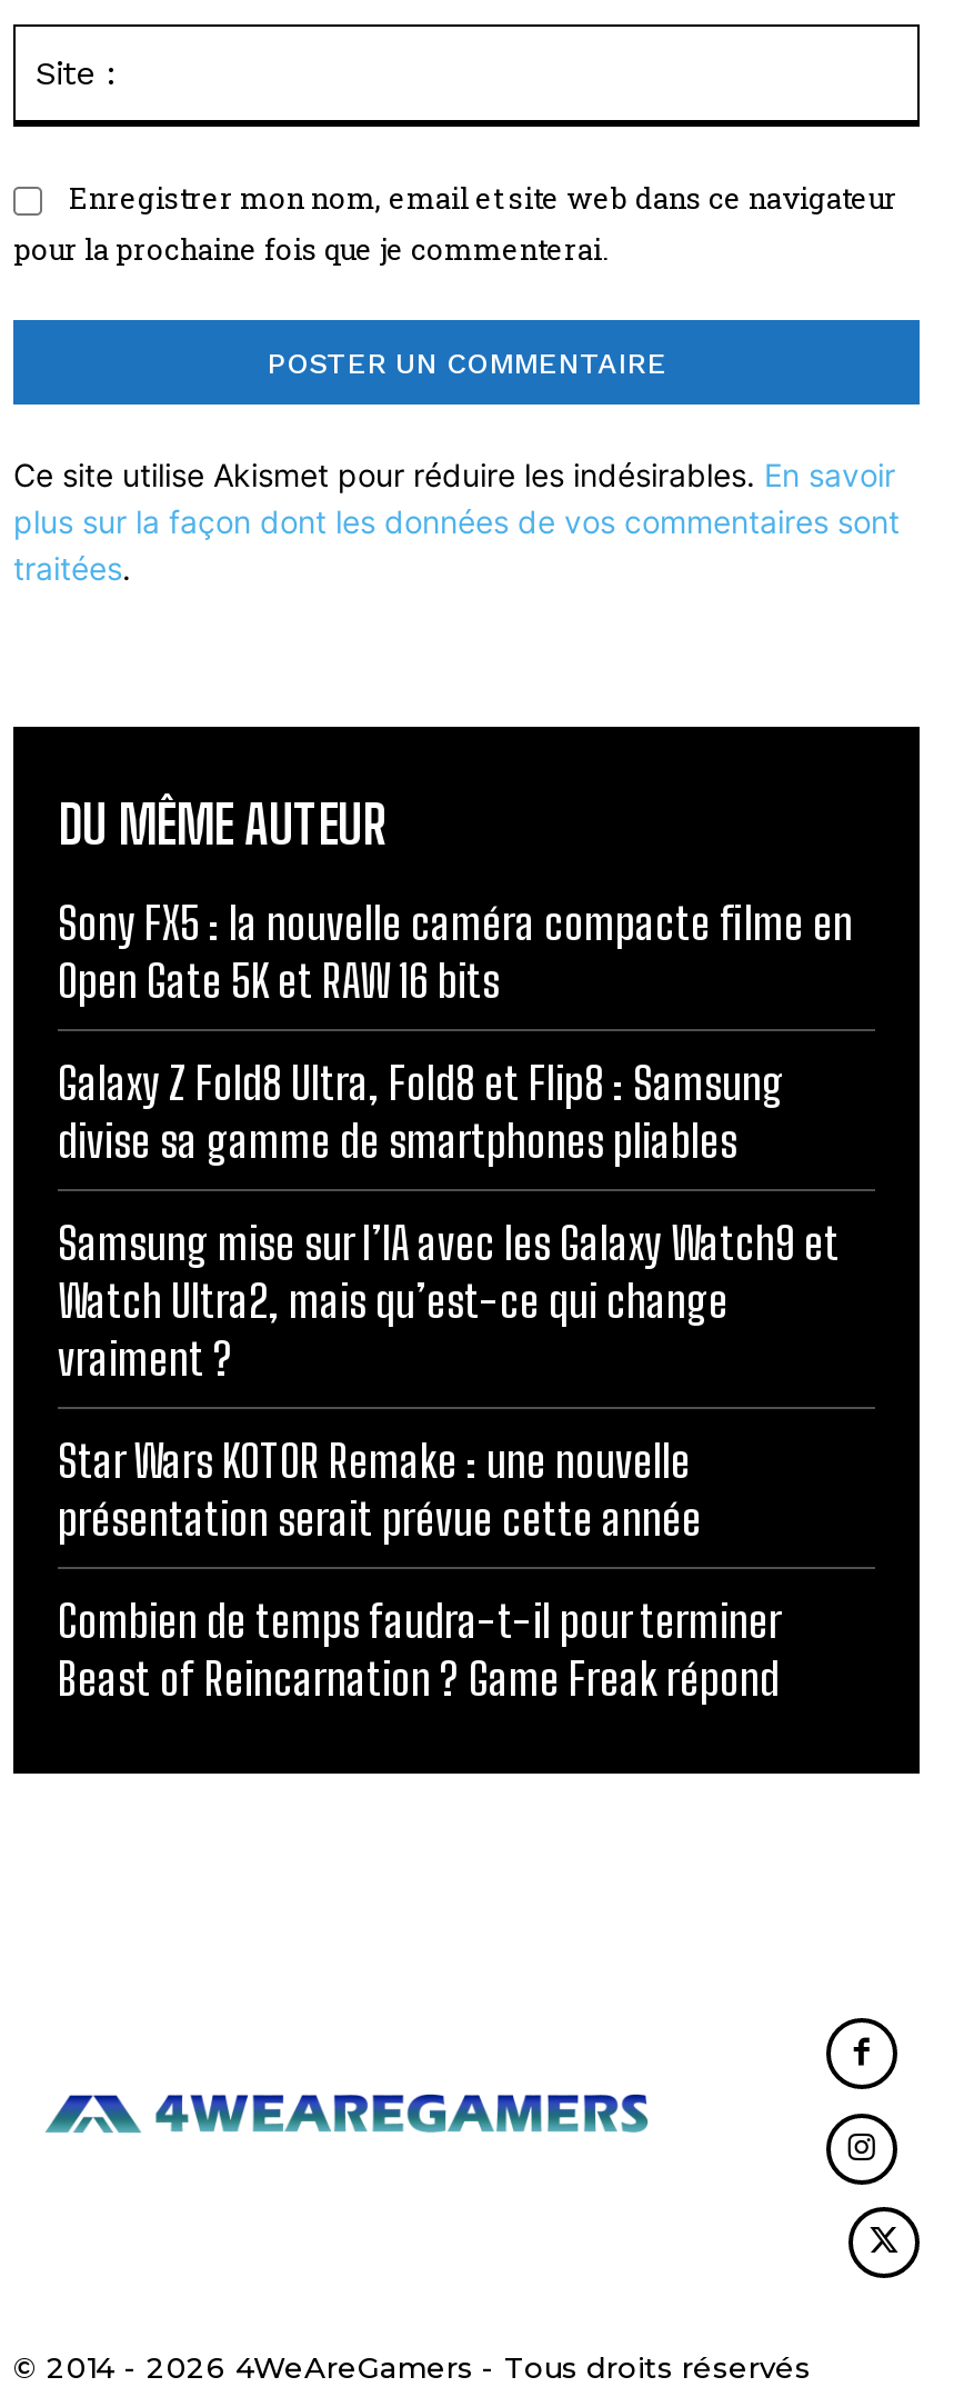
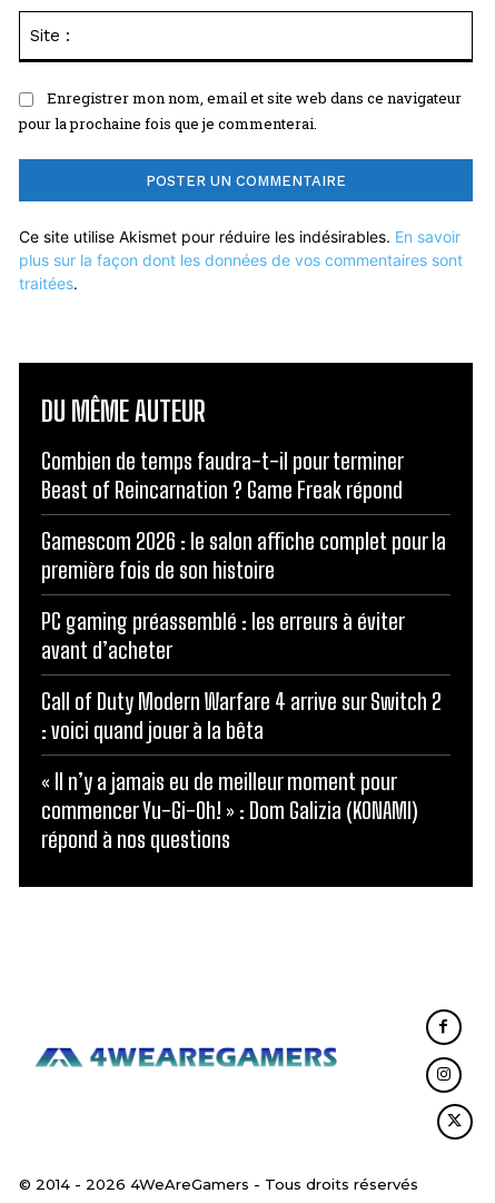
[58,897,853,1546] Sony FX5 : la nouvelle caméra compacte filme en | Open Gate 5K et RAW 16 bits | Galaxy Z Fold8 Ultra, Fold8 et Flip8 : Samsung | divise sa gamme de smartphones pliables | Samsung mise sur l’IA avec les Galaxy Watch9 et | Watch Ultra2, mais qu’est-ce qui change | vraiment ? | Star Wars KOTOR Remake : une nouvelle | présentation serait prévue cette année -> none
moved [58,1594,782,1706] -> [41,448,404,503]: Combien de temps faudra-t-il pour terminer | Beast of Reincarnation ? Game Freak répond
none -> [41,528,446,853] Gamescom 2026 : le salon affiche complet pour la | première fois de son histoire | PC gaming préassemblé : les erreurs à éviter | avant d’acheter | Call of Duty Modern Warfare 4 arrive sur Switch 2 | : voici quand jouer à la bêta | « Il n’y a jamais eu de meilleur moment pour | commencer Yu-Gi-Oh! » : Dom Galizia (KONAMI) | répond à nos questions

